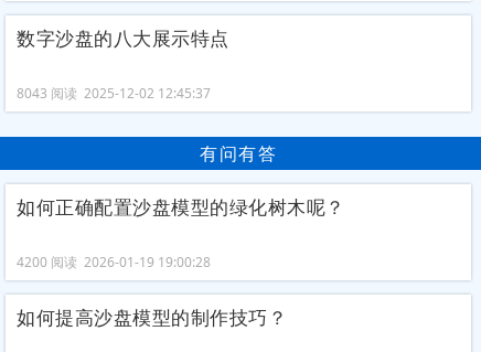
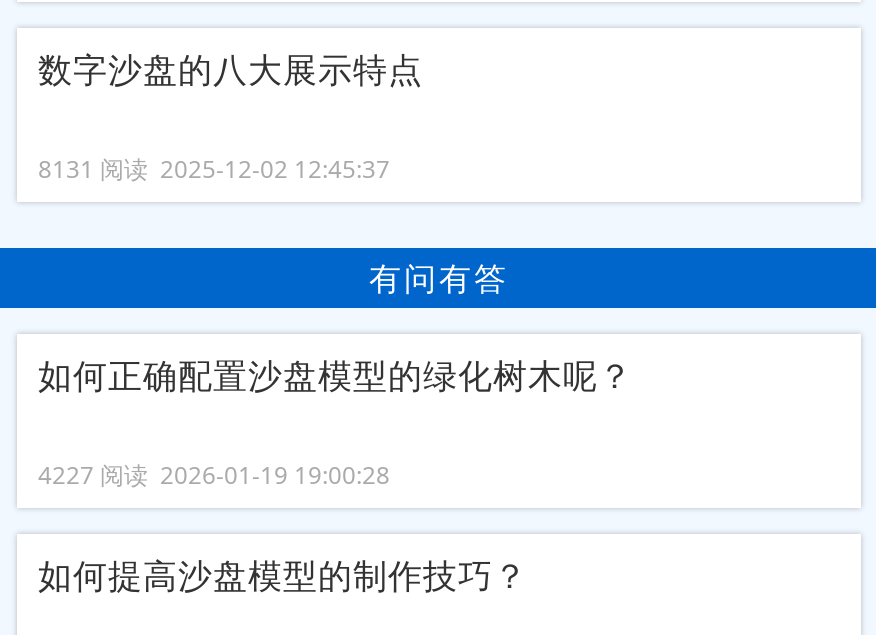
[17,83,211,102] 8043 阅读 2025-12-02 12:45:37 -> [38,151,390,185] 8131 阅读 2025-12-02 12:45:37
[17,253,211,272] 4200 阅读 2026-01-19 19:00:28 -> [38,459,390,493] 4227 阅读 2026-01-19 19:00:28

